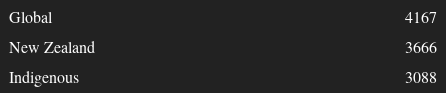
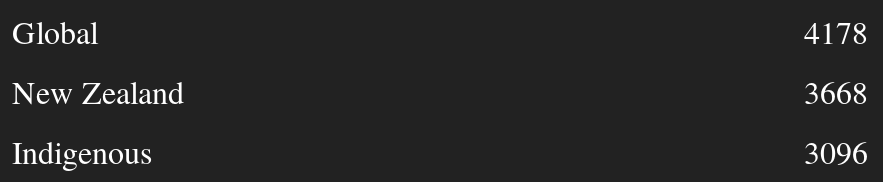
[405,6,437,27] 4167 -> [804,11,868,53] 4178
[405,36,437,57] 3666 -> [804,71,868,113] 3668
[405,66,437,87] 3088 -> [804,131,868,173] 3096

